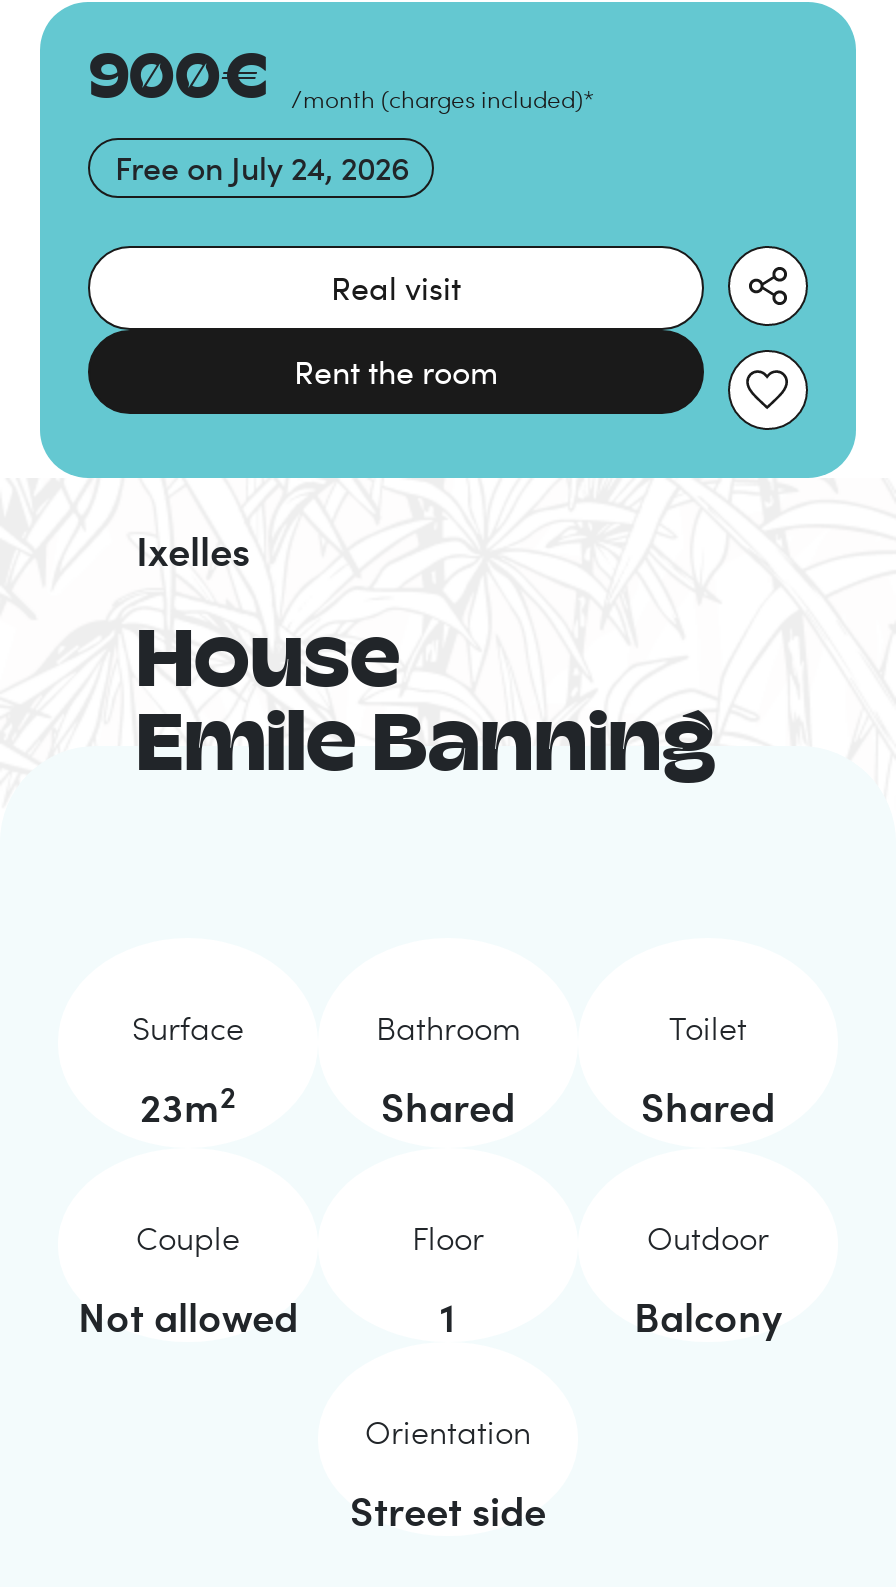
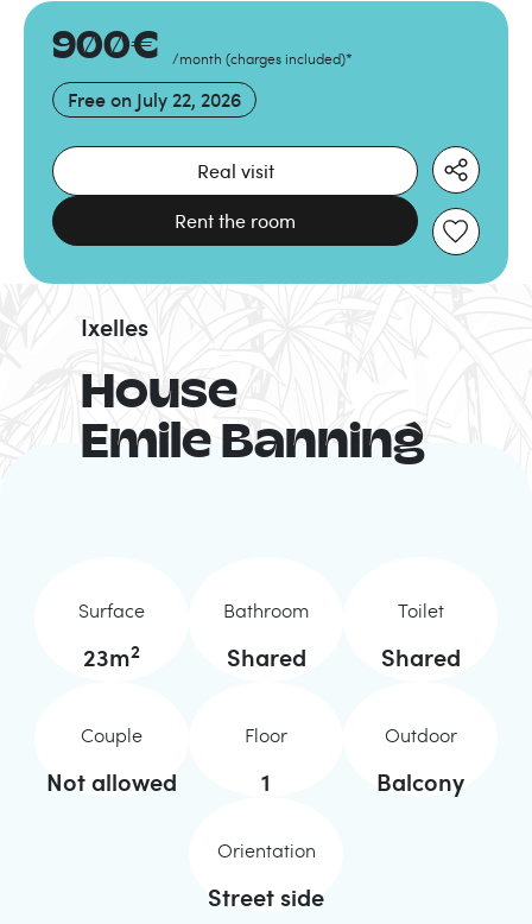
[115,146,409,190] Free on July 24, 2026 -> [68,87,242,113] Free on July 22, 2026

